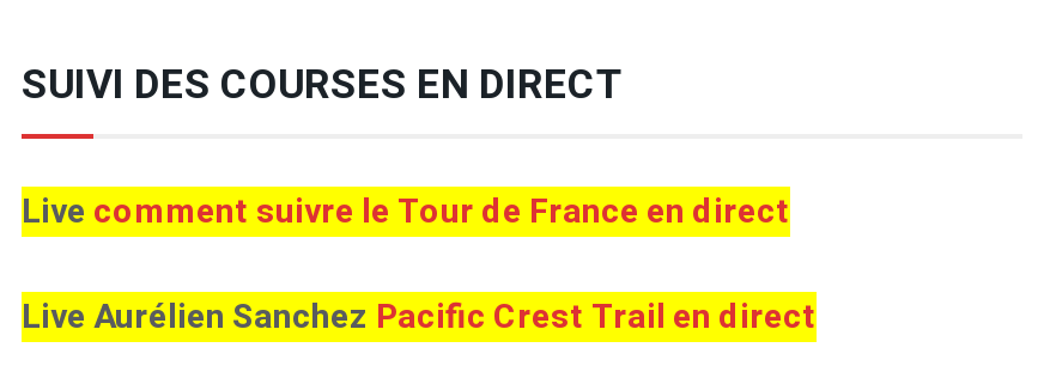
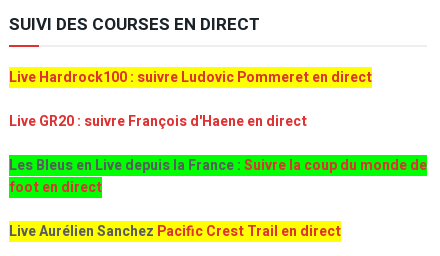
[22,186,790,237] Live comment suivre le Tour de France en direct -> [9,67,427,198] Live Hardrock100 : suivre Ludovic Pommeret en direct | Live GR20 : suivre François d'Haene en direct | Les Bleus en Live depuis la France :Suivre la coup du monde de | foot en direct

